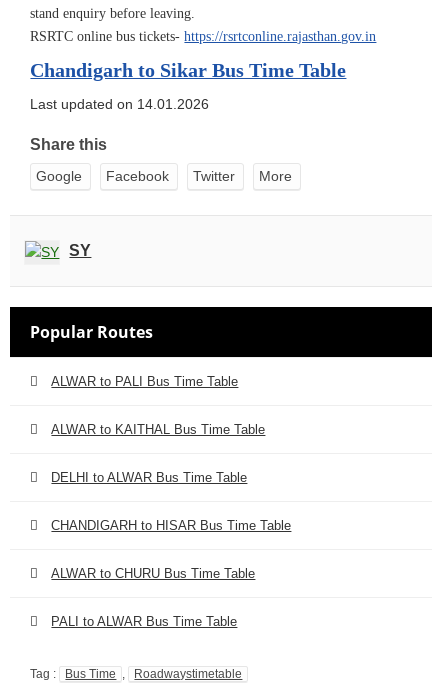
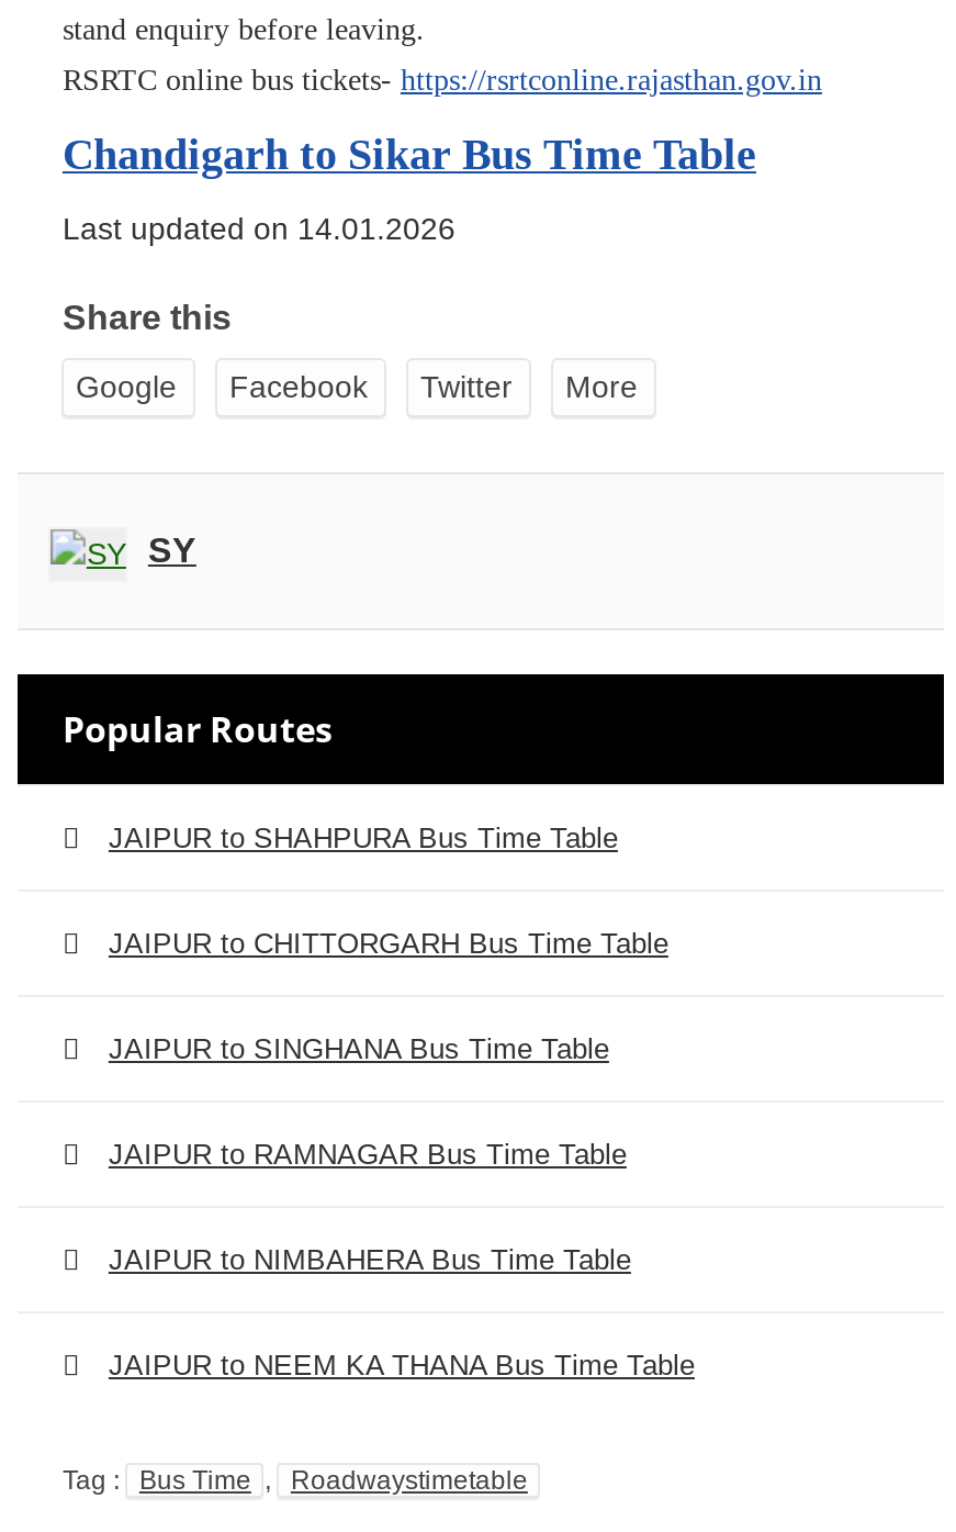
[51,374,238,389] ALWAR to PALI Bus Time Table -> [108,821,618,854] JAIPUR to SHAHPURA Bus Time Table
[51,422,265,437] ALWAR to KAITHAL Bus Time Table -> [108,926,668,959] JAIPUR to CHITTORGARH Bus Time Table
[51,470,247,485] DELHI to ALWAR Bus Time Table -> [108,1031,609,1064] JAIPUR to SINGHANA Bus Time Table
[51,518,291,533] CHANDIGARH to HISAR Bus Time Table -> [108,1137,627,1170] JAIPUR to RAMNAGAR Bus Time Table
[51,566,255,581] ALWAR to CHURU Bus Time Table -> [108,1242,631,1275] JAIPUR to NIMBAHERA Bus Time Table
[51,614,237,629] PALI to ALWAR Bus Time Table -> [108,1348,695,1381] JAIPUR to NEEM KA THANA Bus Time Table

